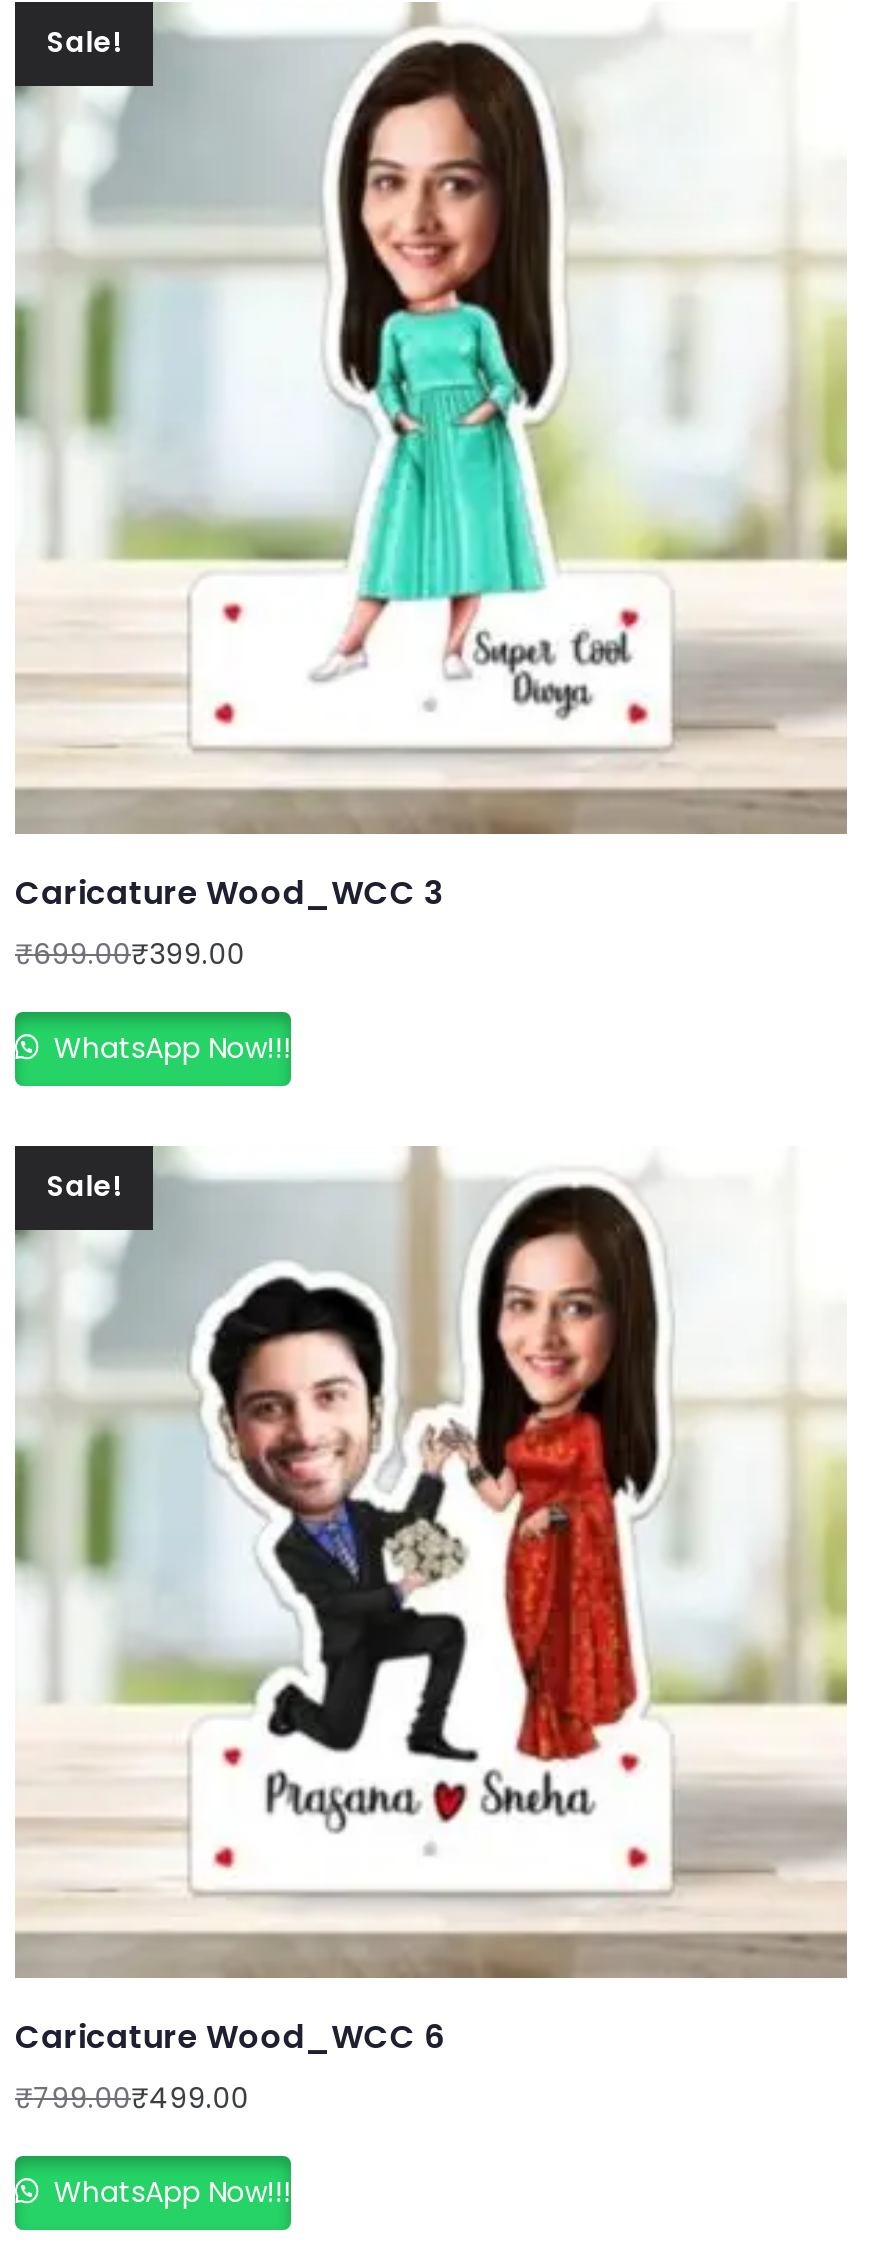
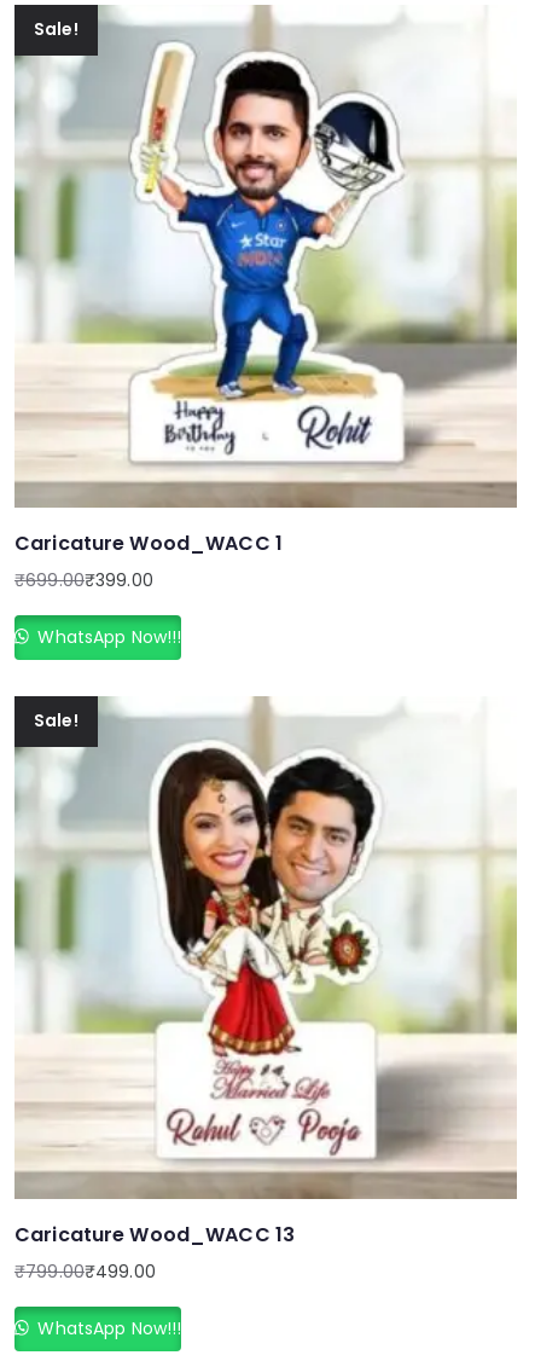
[191,24,847,764] [image] -> [123,19,518,467] [image]
[15,870,445,916] Caricature Wood_WCC 3 -> [14,529,282,557] Caricature Wood_WACC 1
[193,1184,847,1920] [image] -> [123,718,516,1165] [image]
[15,2014,445,2060] Caricature Wood_WCC 6 -> [14,1221,295,1248] Caricature Wood_WACC 13

